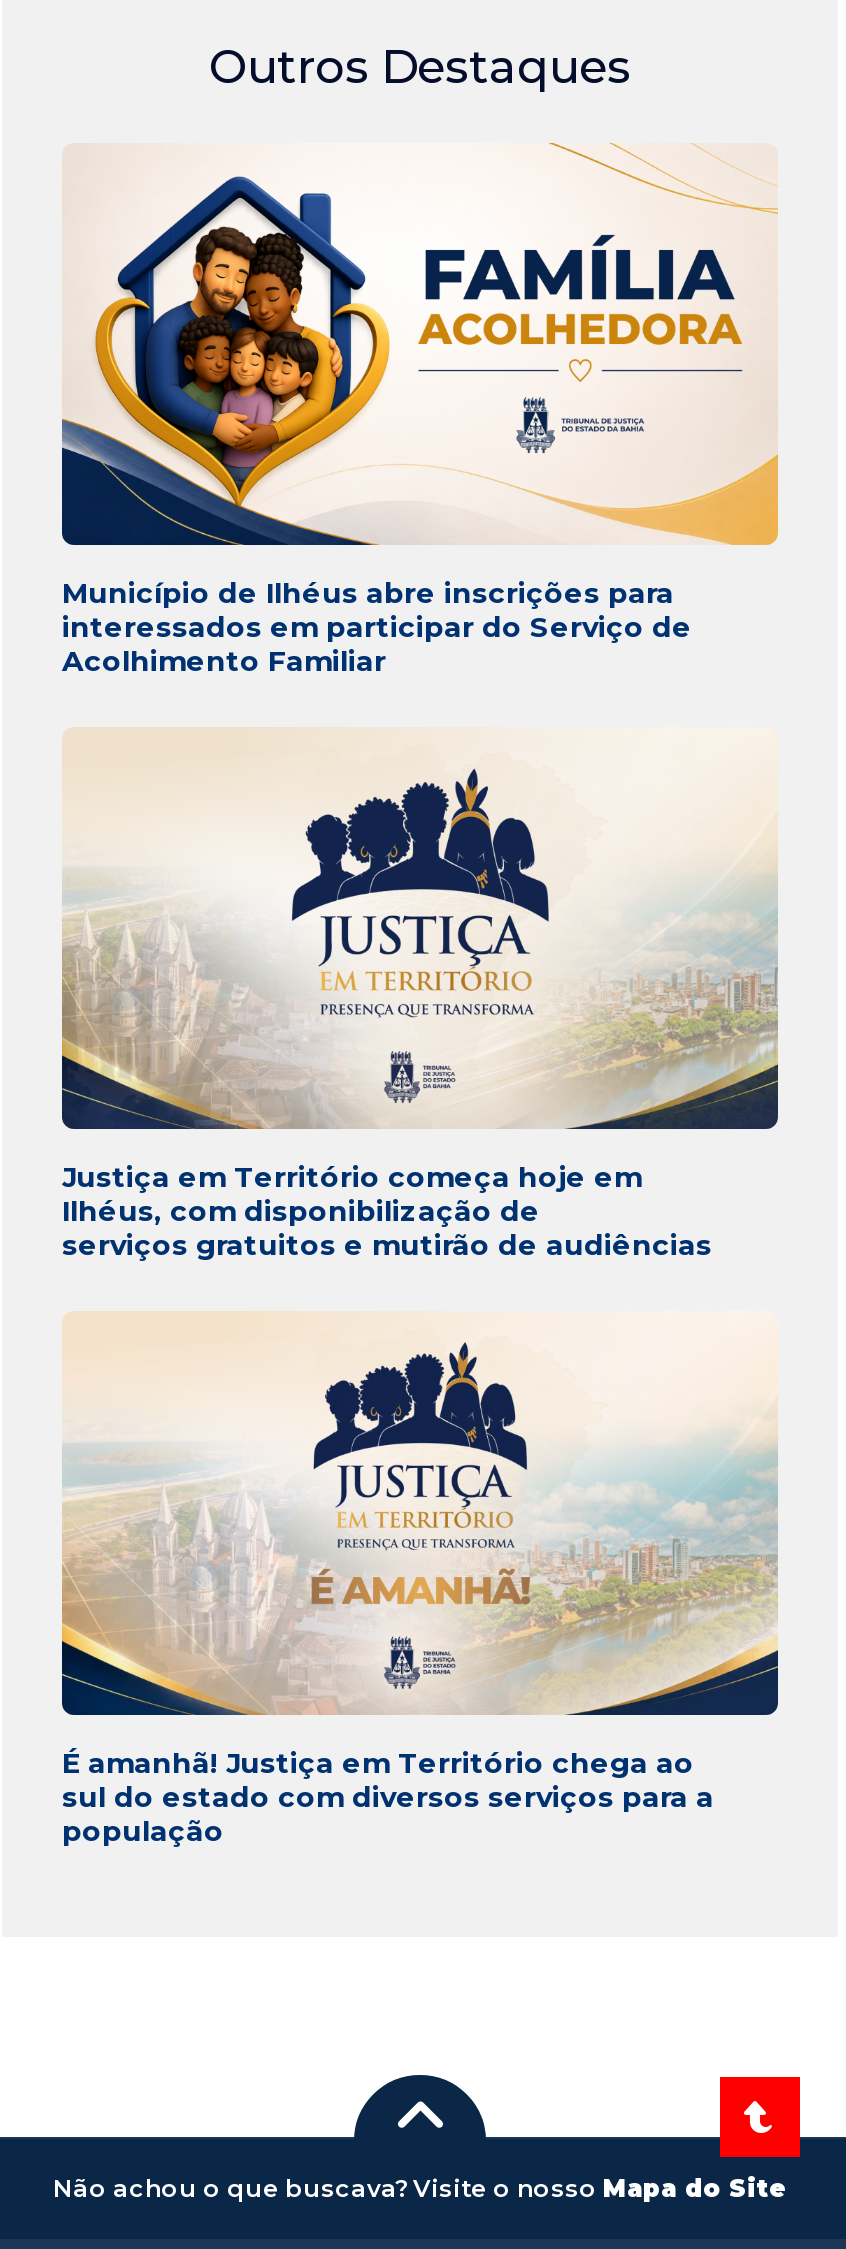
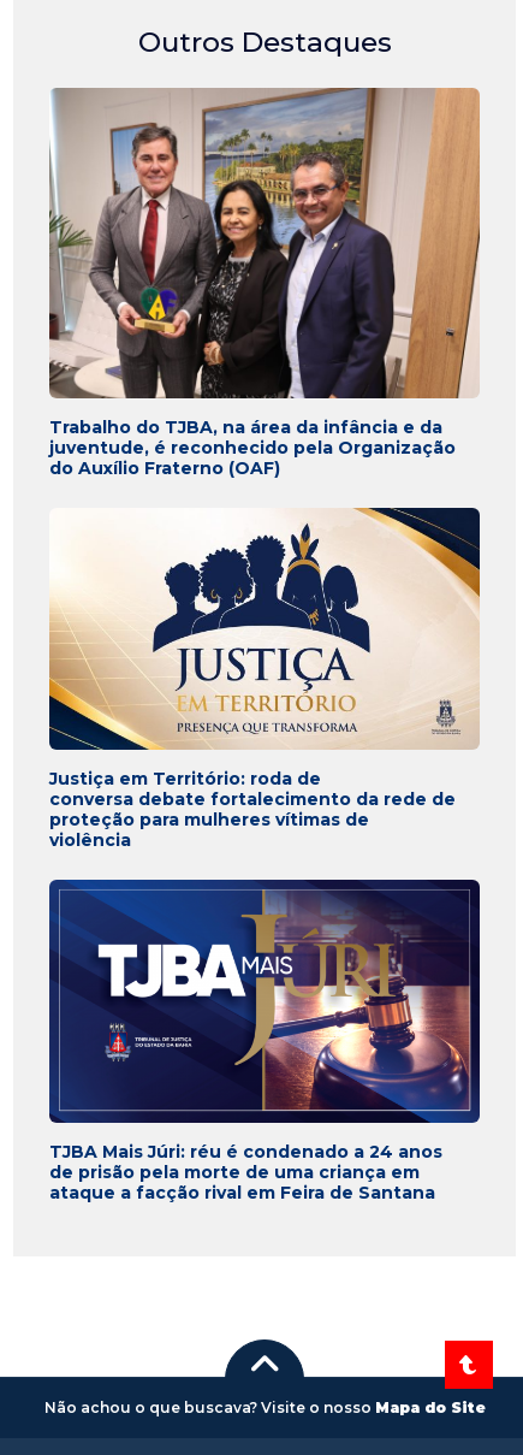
[60,143,778,679] [image] | Município de Ilhéus abre inscrições para | interessados em participar do Serviço de | Acolhimento Familiar -> [48,87,481,479] [image] | Trabalho do TJBA, na área da infância e da | juventude, é reconhecido pela Organização | do Auxílio Fraterno (OAF)
[60,785,780,1264] [image] | Justiça em Território começa hoje em | Ilhéus, com disponibilização de | serviços gratuitos e mutirão de audiências -> [49,507,481,851] [image] | Justiça em Território: roda de | conversa debate fortalecimento da rede de | proteção para mulheres vítimas de | violência
[60,1393,778,1848] [image] | É amanhã! Justiça em Território chega ao | sul do estado com diversos serviços para a | população -> [48,879,481,1203] [image] | TJBA Mais Júri: réu é condenado a 24 anos | de prisão pela morte de uma criança em | ataque a facção rival em Feira de Santana

